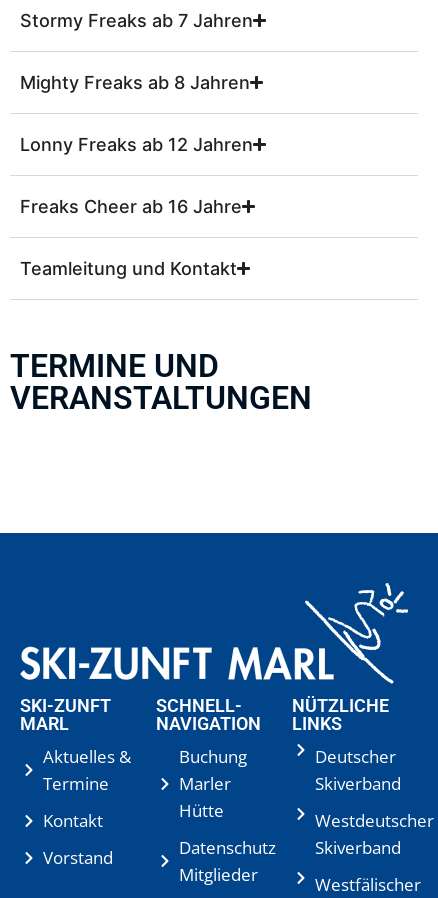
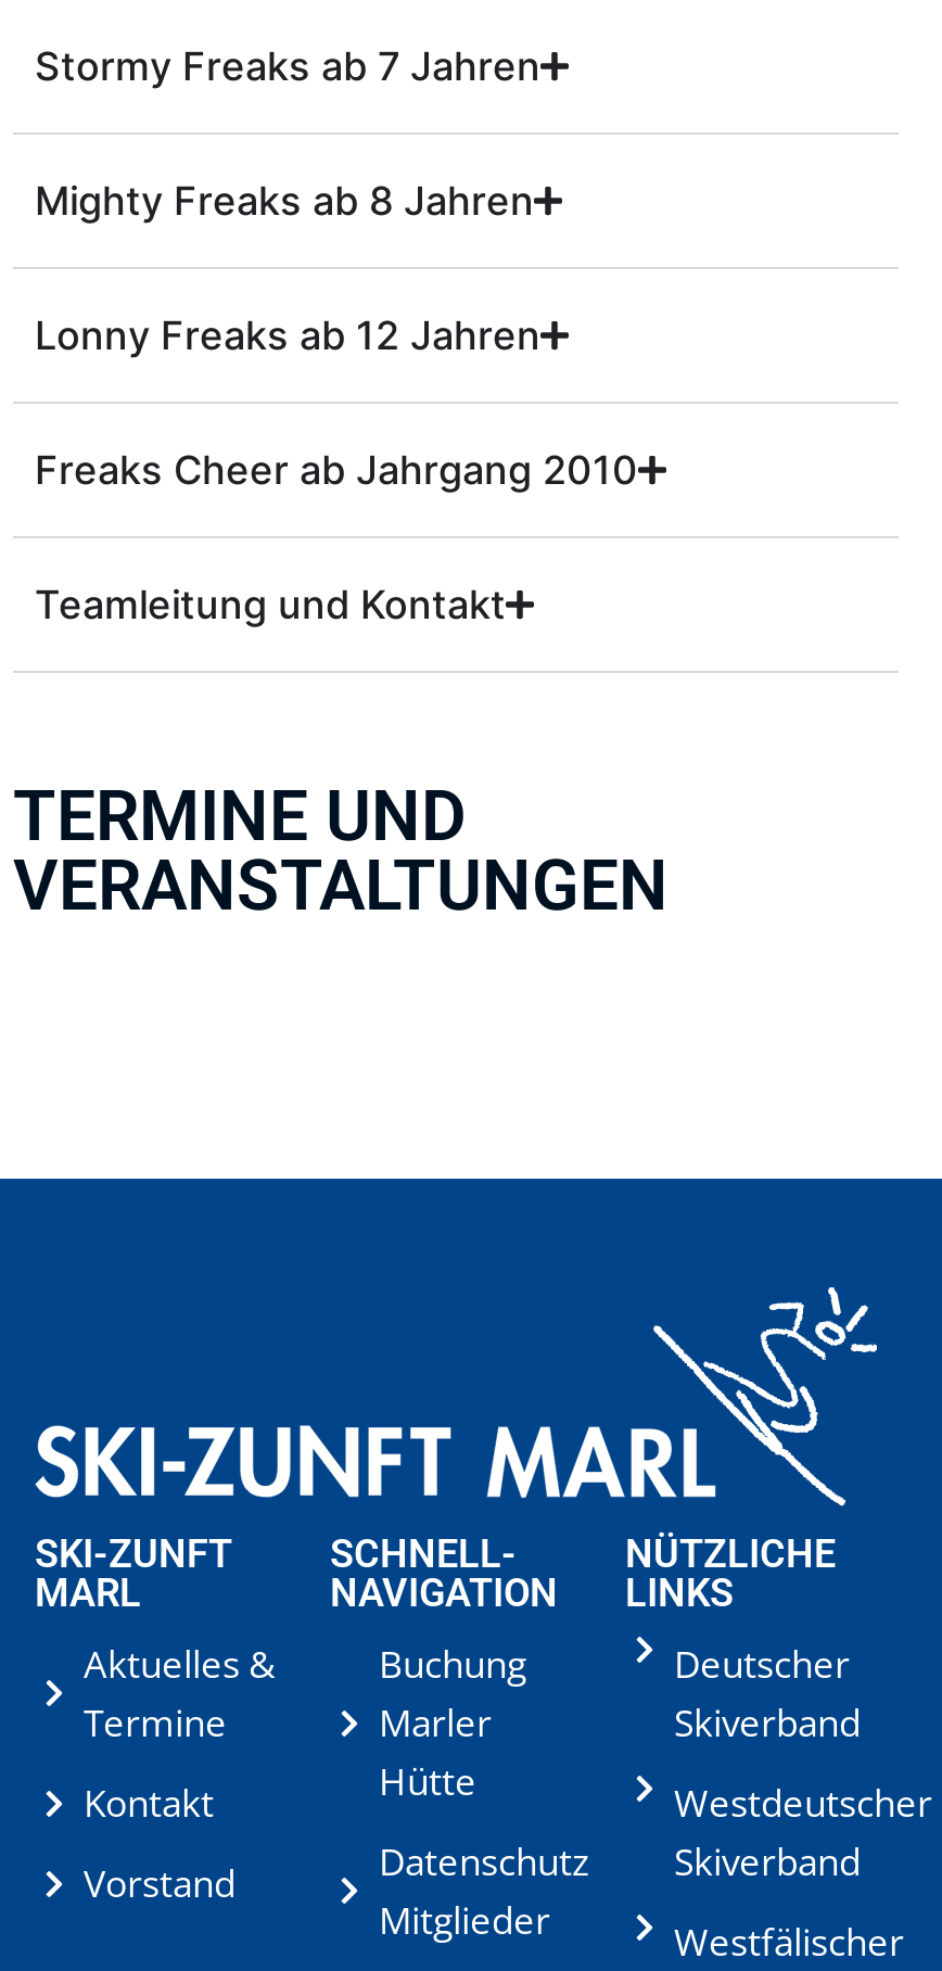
[20,196,242,217] Freaks Cheer ab 16 Jahre -> [35,448,638,493] Freaks Cheer ab Jahrgang 2010

